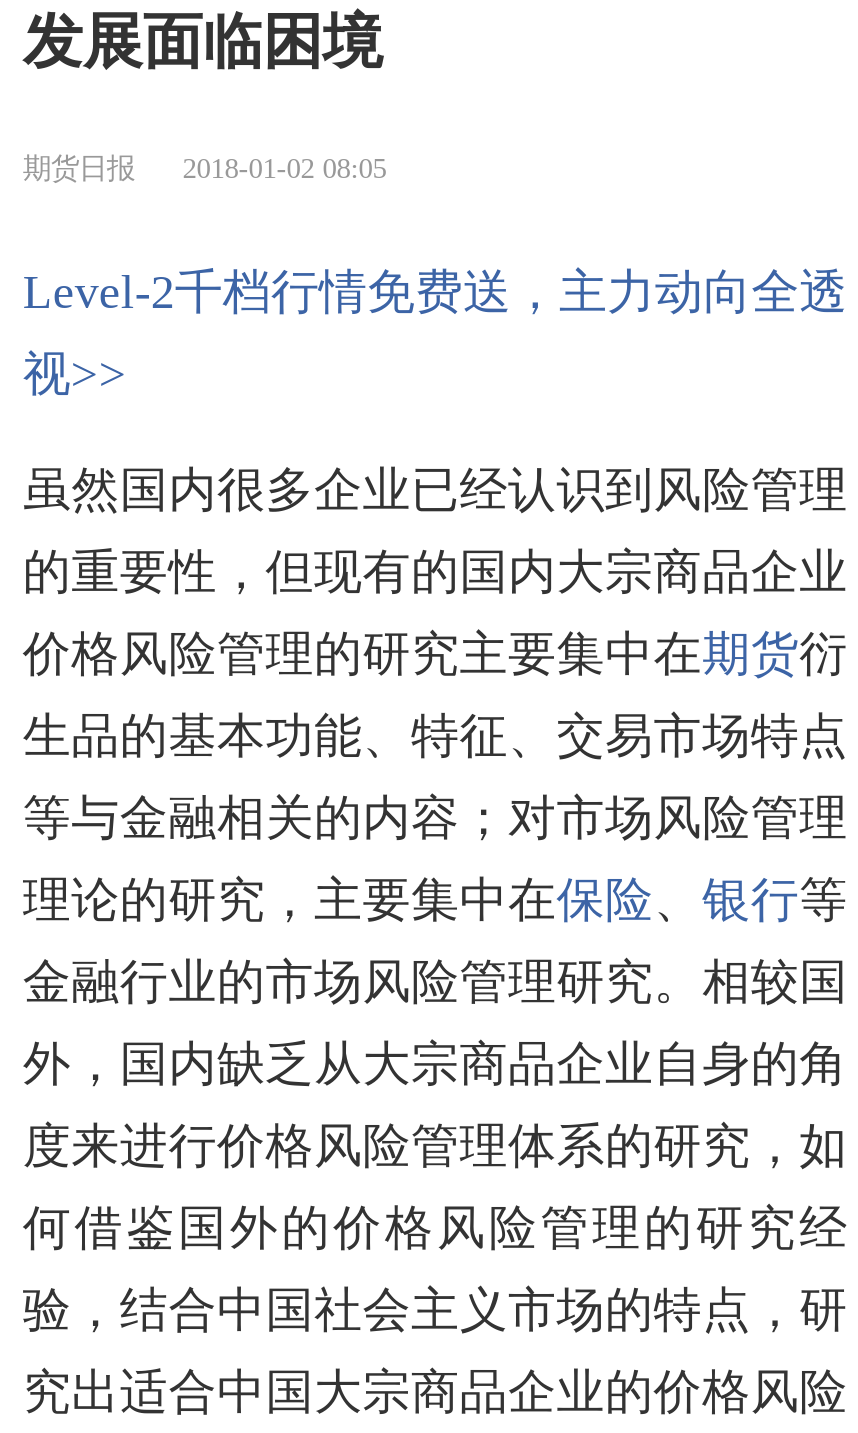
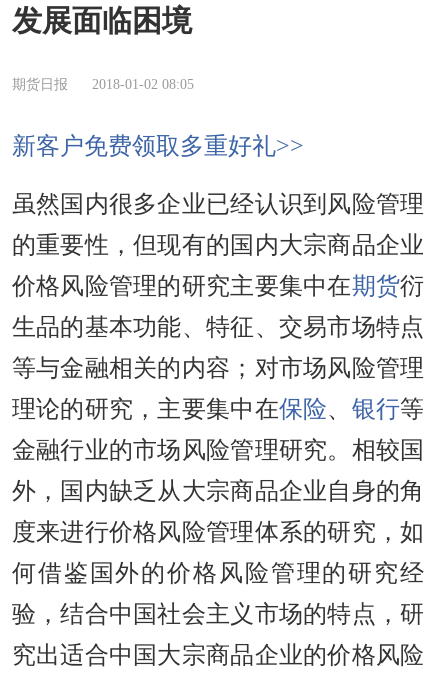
[23,265,847,399] Level-2千档行情免费送，主力动向全透 | 视>> -> [12,132,304,158] 新客户免费领取多重好礼>>

